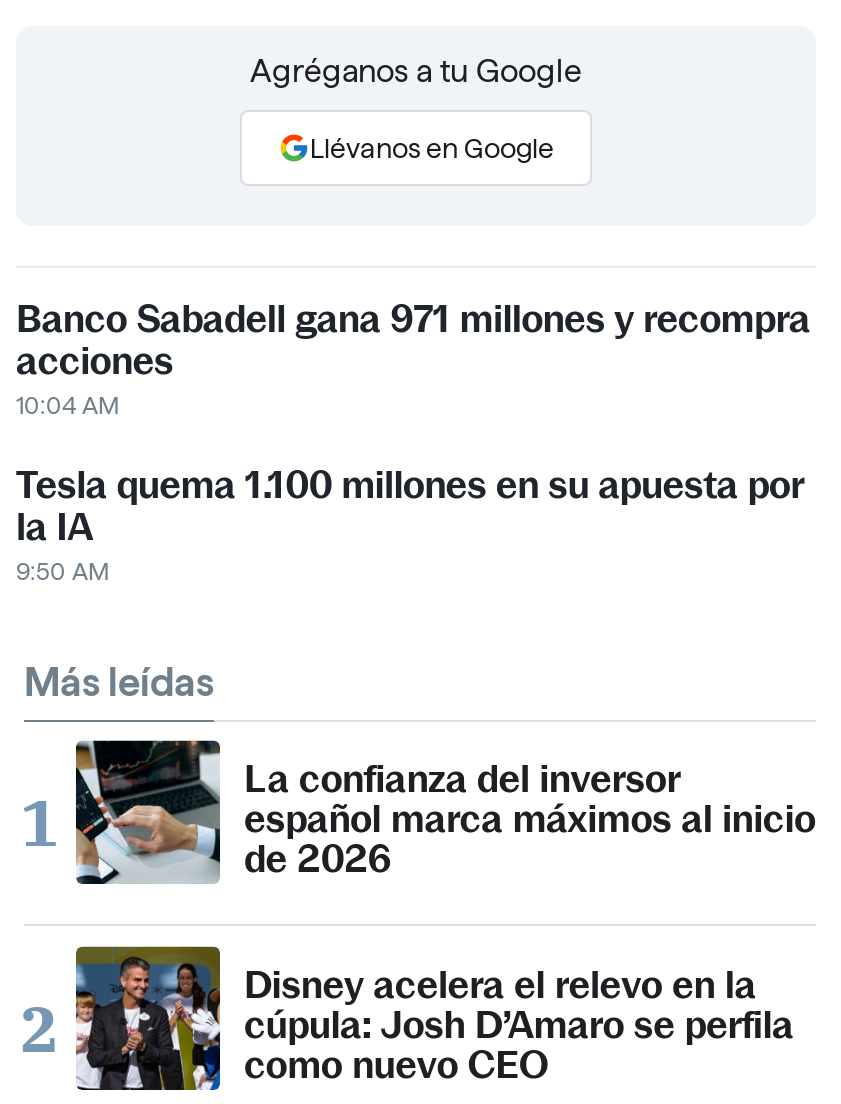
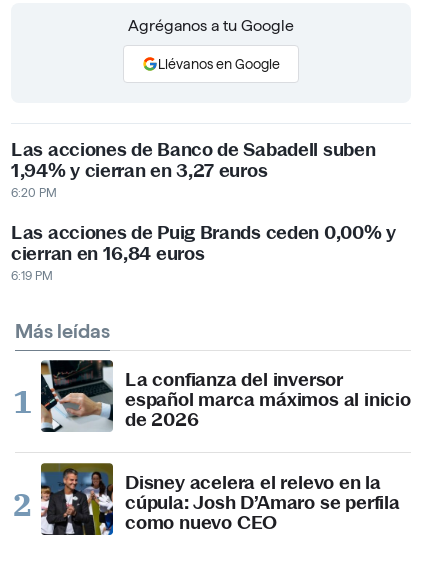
[16,296,810,418] Banco Sabadell gana 971 millones y recompra | acciones | 10:04 AM -> [11,138,375,199] Las acciones de Banco de Sabadell suben | 1,94% y cierran en 3,27 euros | 6:20 PM
[16,462,804,584] Tesla quema 1.100 millones en su apuesta por | la IA | 9:50 AM -> [11,221,396,282] Las acciones de Puig Brands ceden 0,00% y | cierran en 16,84 euros | 6:19 PM

